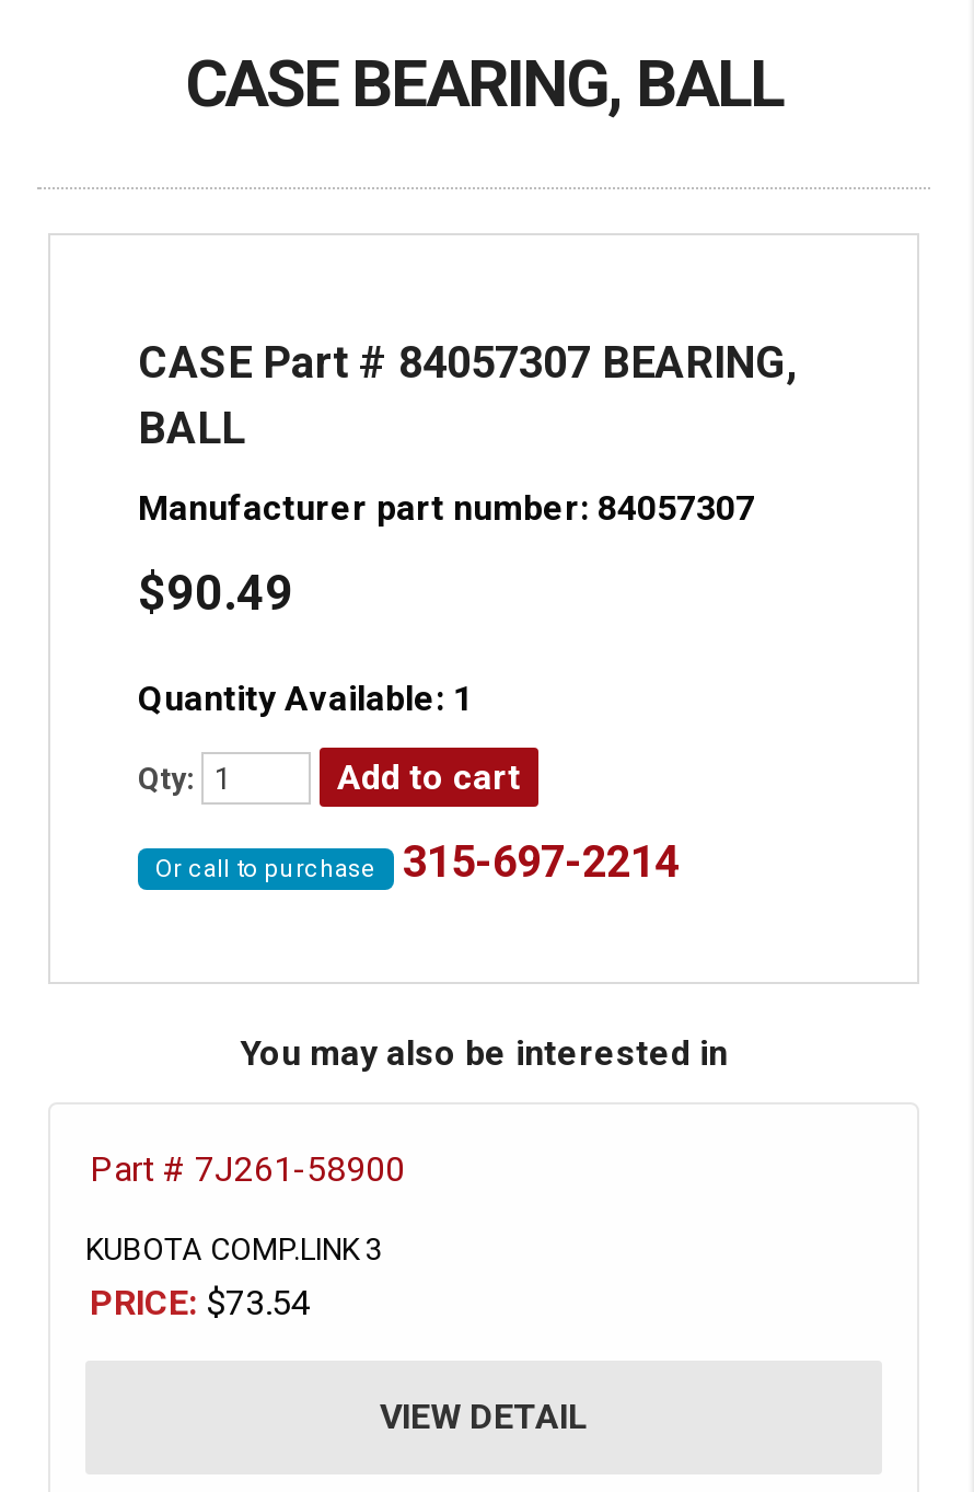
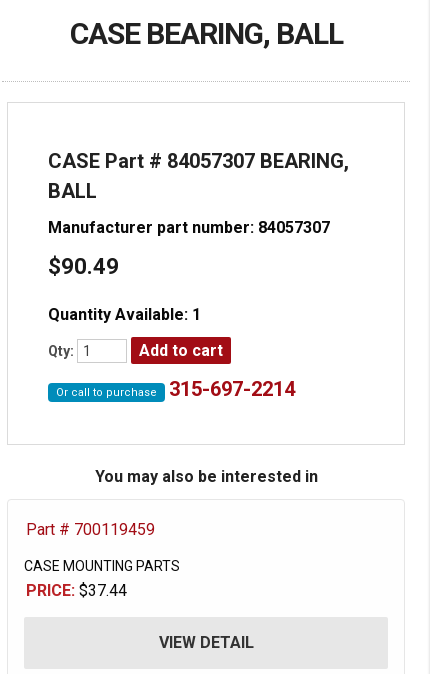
[90,1149,405,1190] Part # 7J261-58900 -> [26,520,155,539] Part # 700119459
[85,1232,383,1324] KUBOTA COMP.LINK 3 | PRICE: $73.54 -> [24,558,180,600] CASE MOUNTING PARTS | PRICE: $37.44

